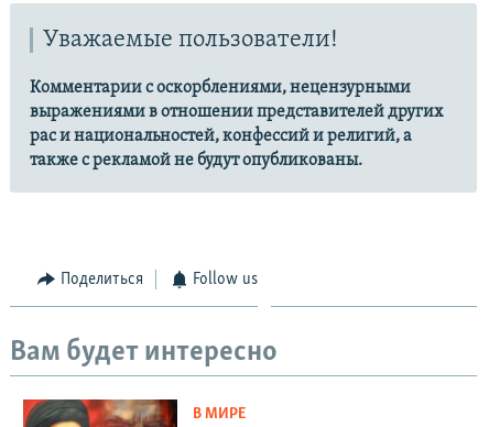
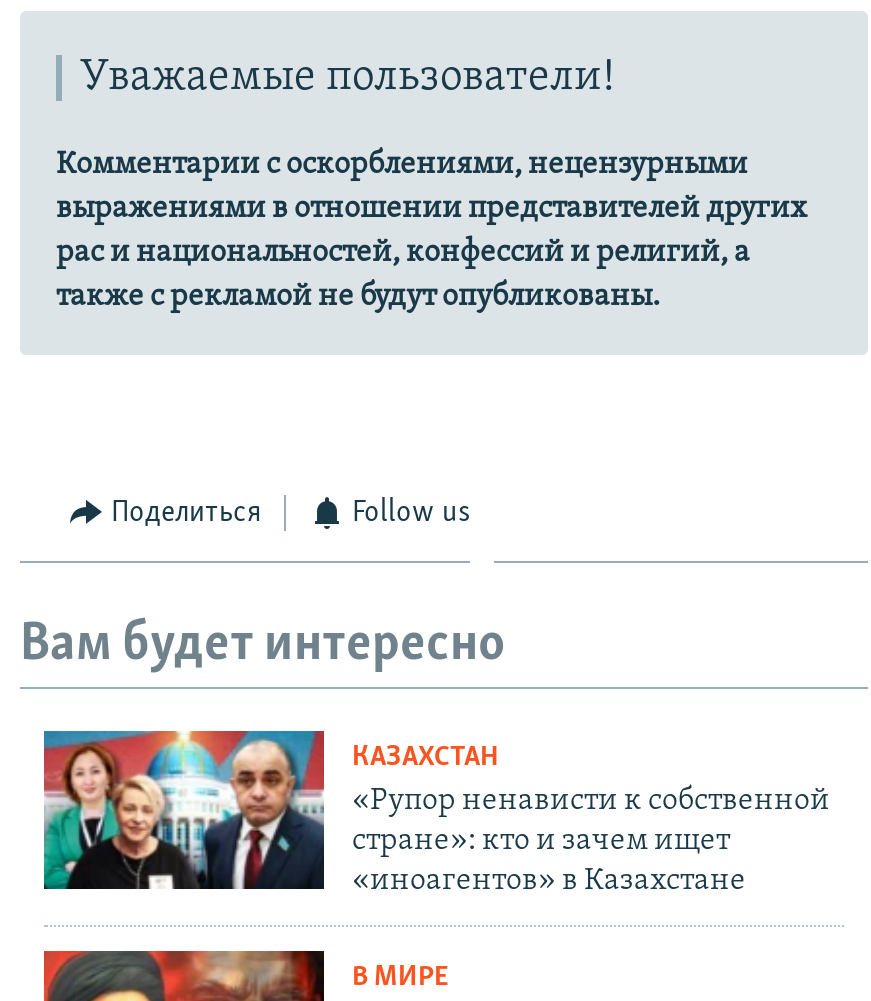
none -> [42,729,830,898] [image] | КАЗАХСТАН | «Рупор ненависти к собственной | стране»: кто и зачем ищет | «иноагентов» в Казахстане

